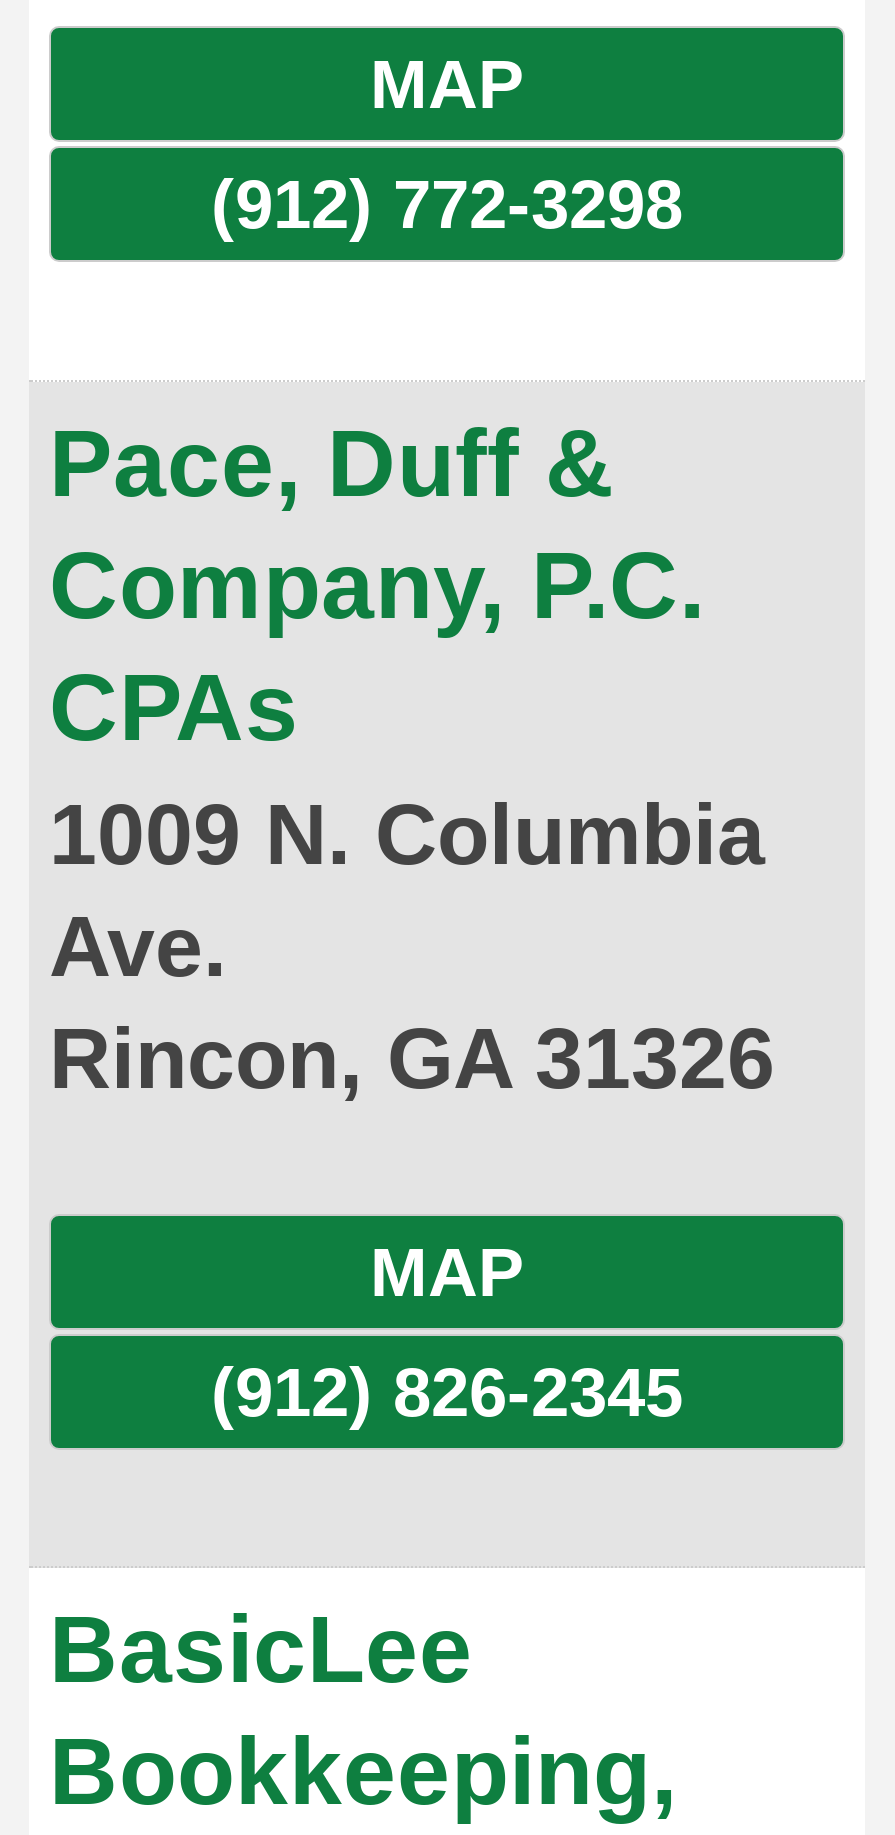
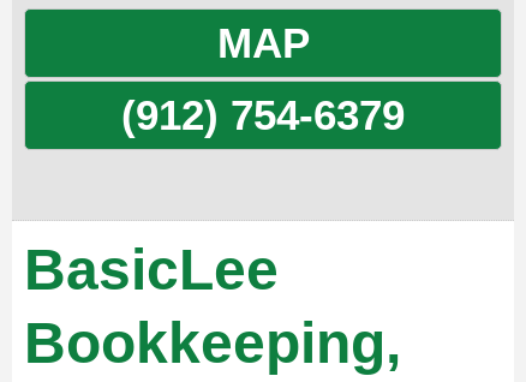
[49,167,775,1430] (912) 772-3298 | Pace, Duff & | Company, P.C. | CPAs | 1009 N. Columbia | Ave. | Rincon, GA 31326 | MAP | (912) 826-2345 -> [121,92,405,138] (912) 754-6379

